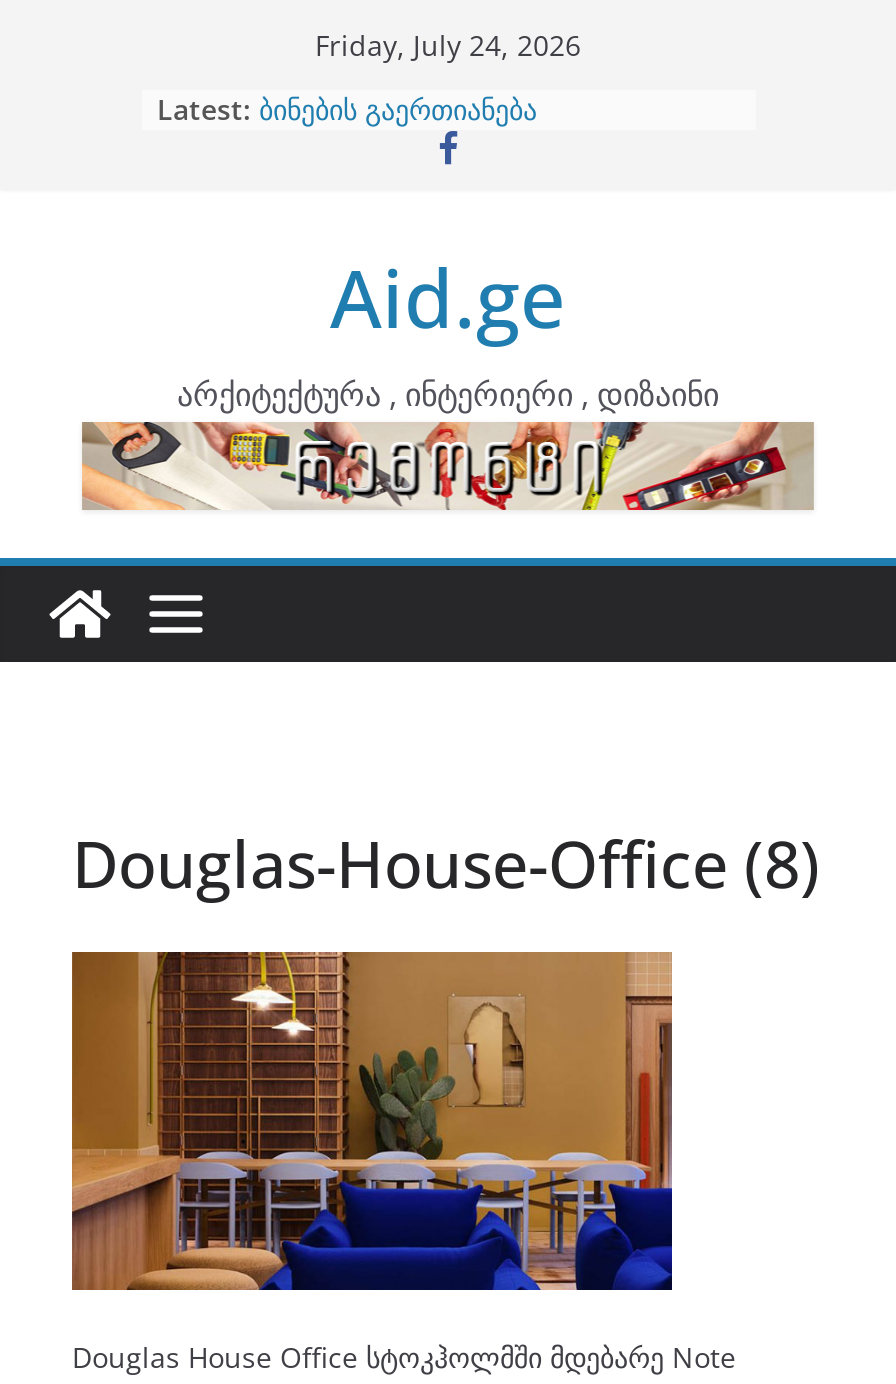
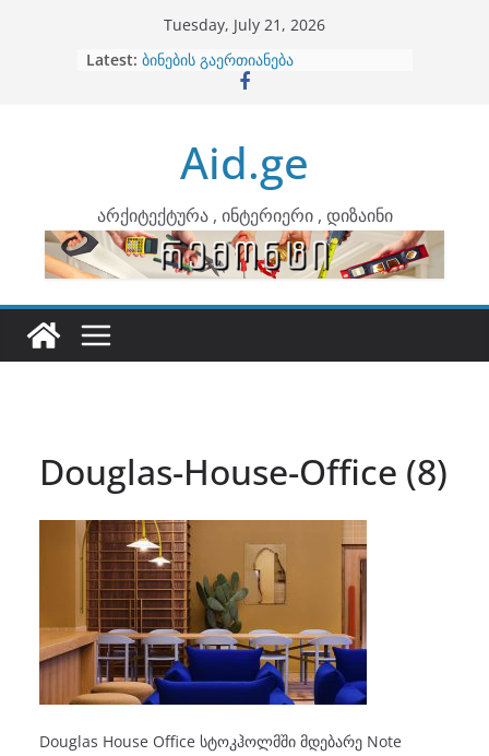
[315,26,581,64] Friday, July 24, 2026 -> [164,14,325,35] Tuesday, July 21, 2026

